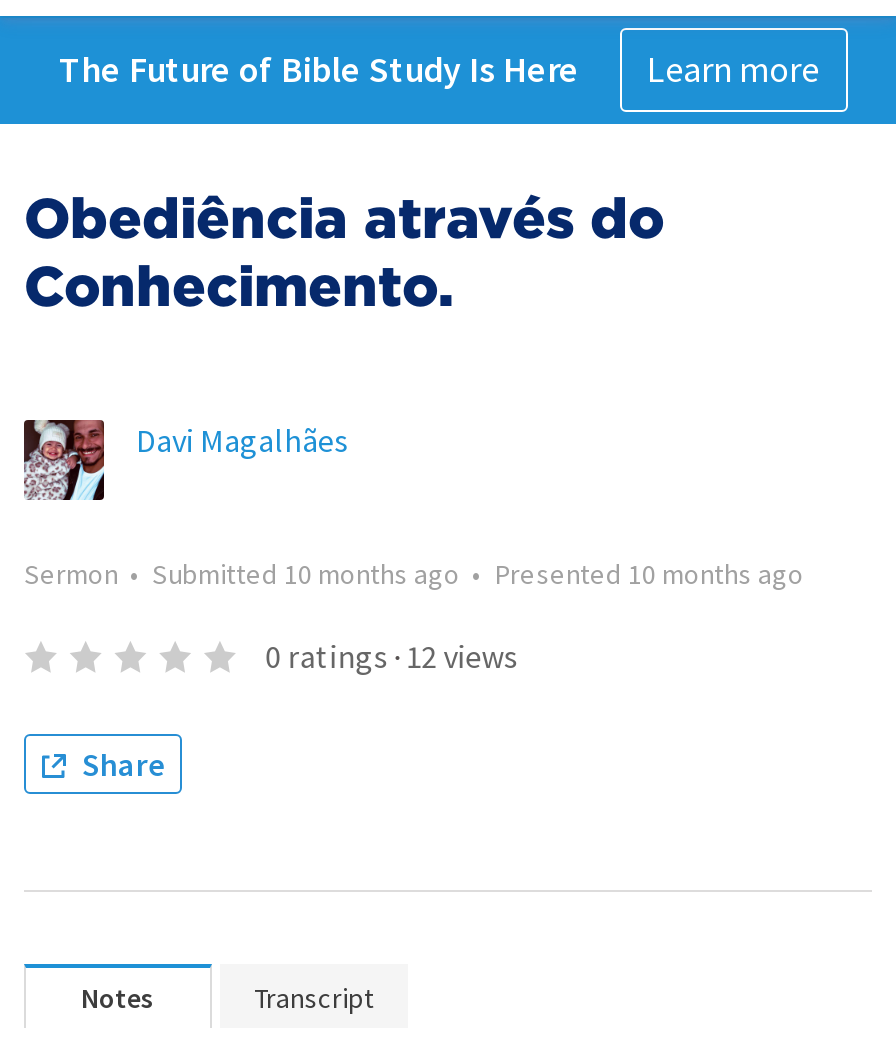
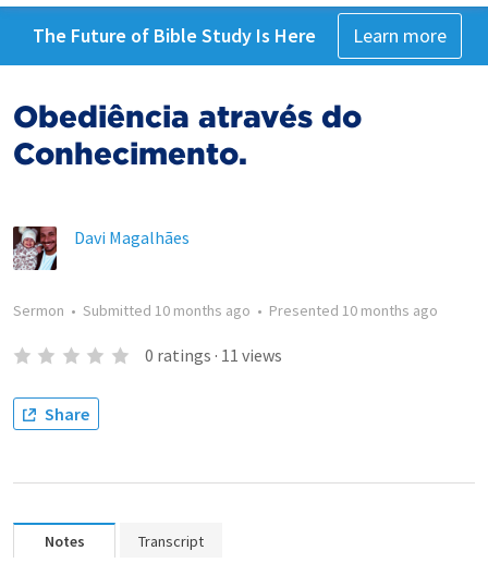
[265,636,517,676] 0 ratings · 12 views -> [145,344,282,366] 0 ratings · 11 views

